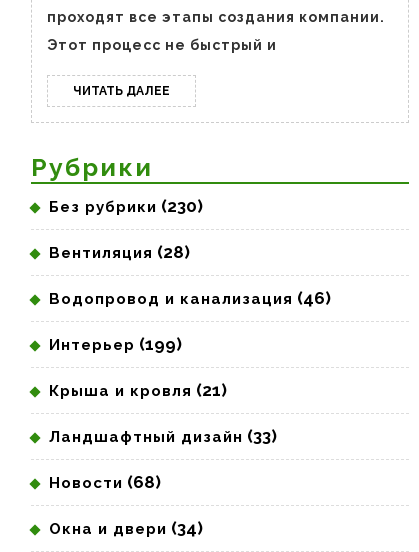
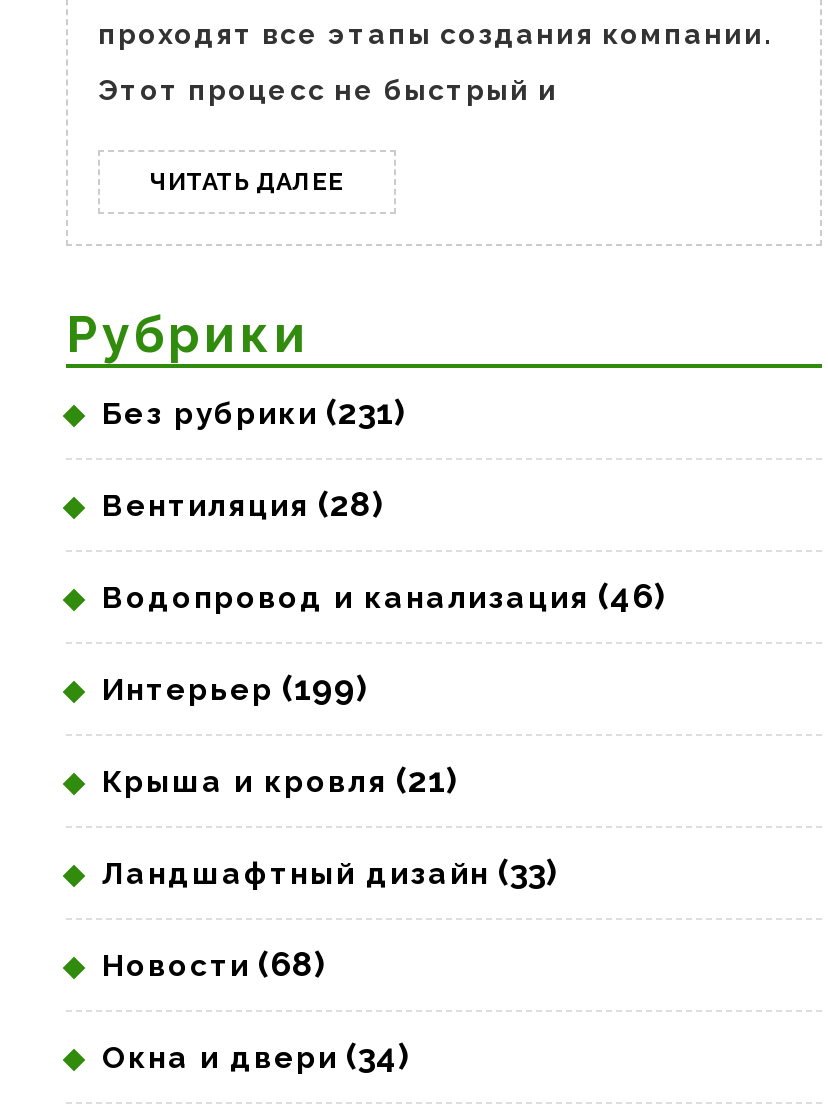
[49,196,203,216] Без рубрики (230) -> [102,392,406,432] Без рубрики (231)

